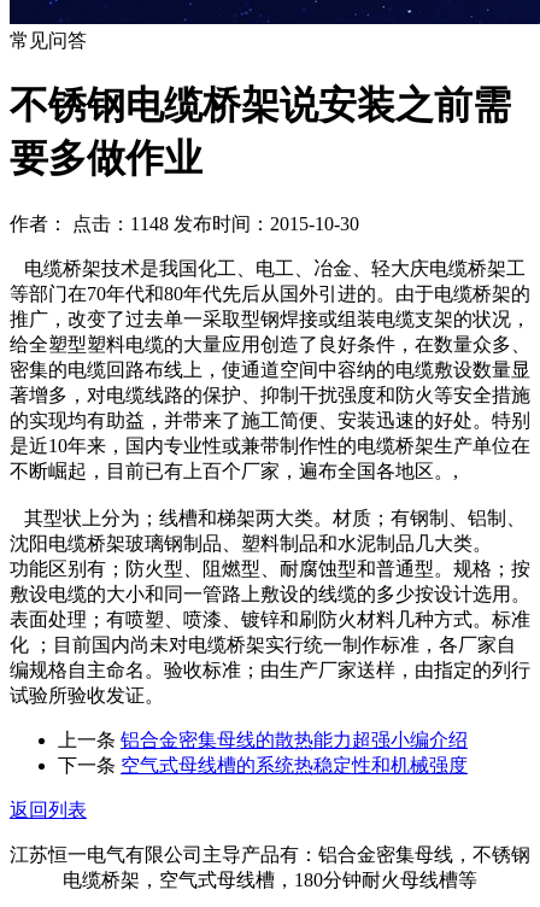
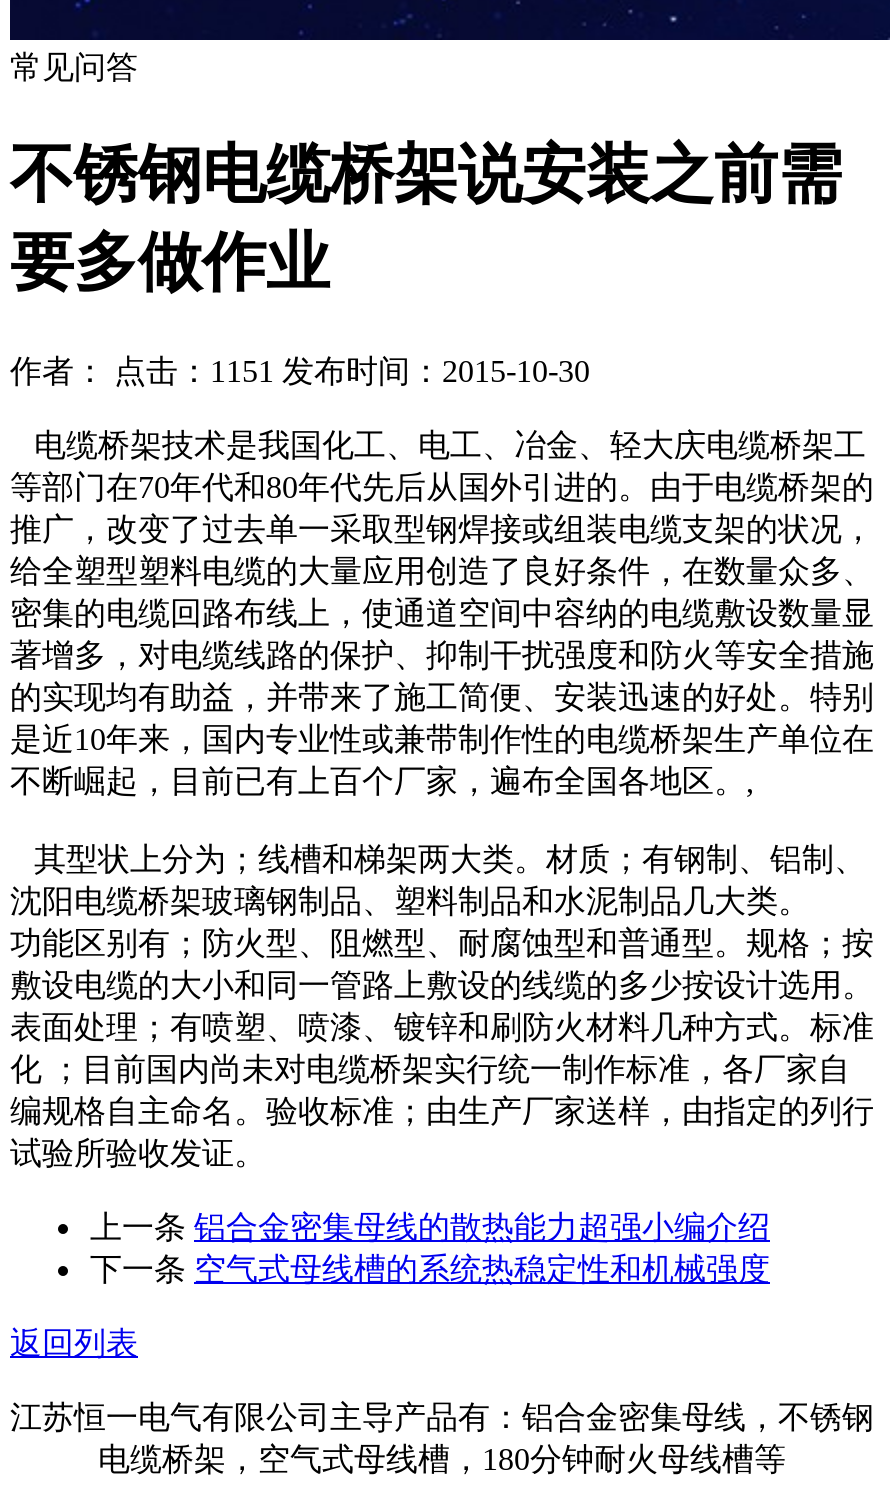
[10,213,359,234] 作者： 点击：1148 发布时间：2015-10-30 -> [10,354,590,388] 作者： 点击：1151 发布时间：2015-10-30

